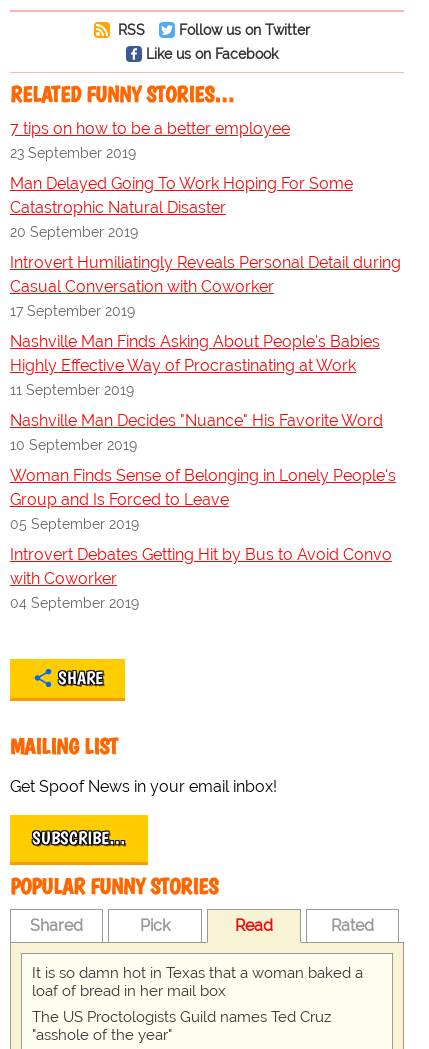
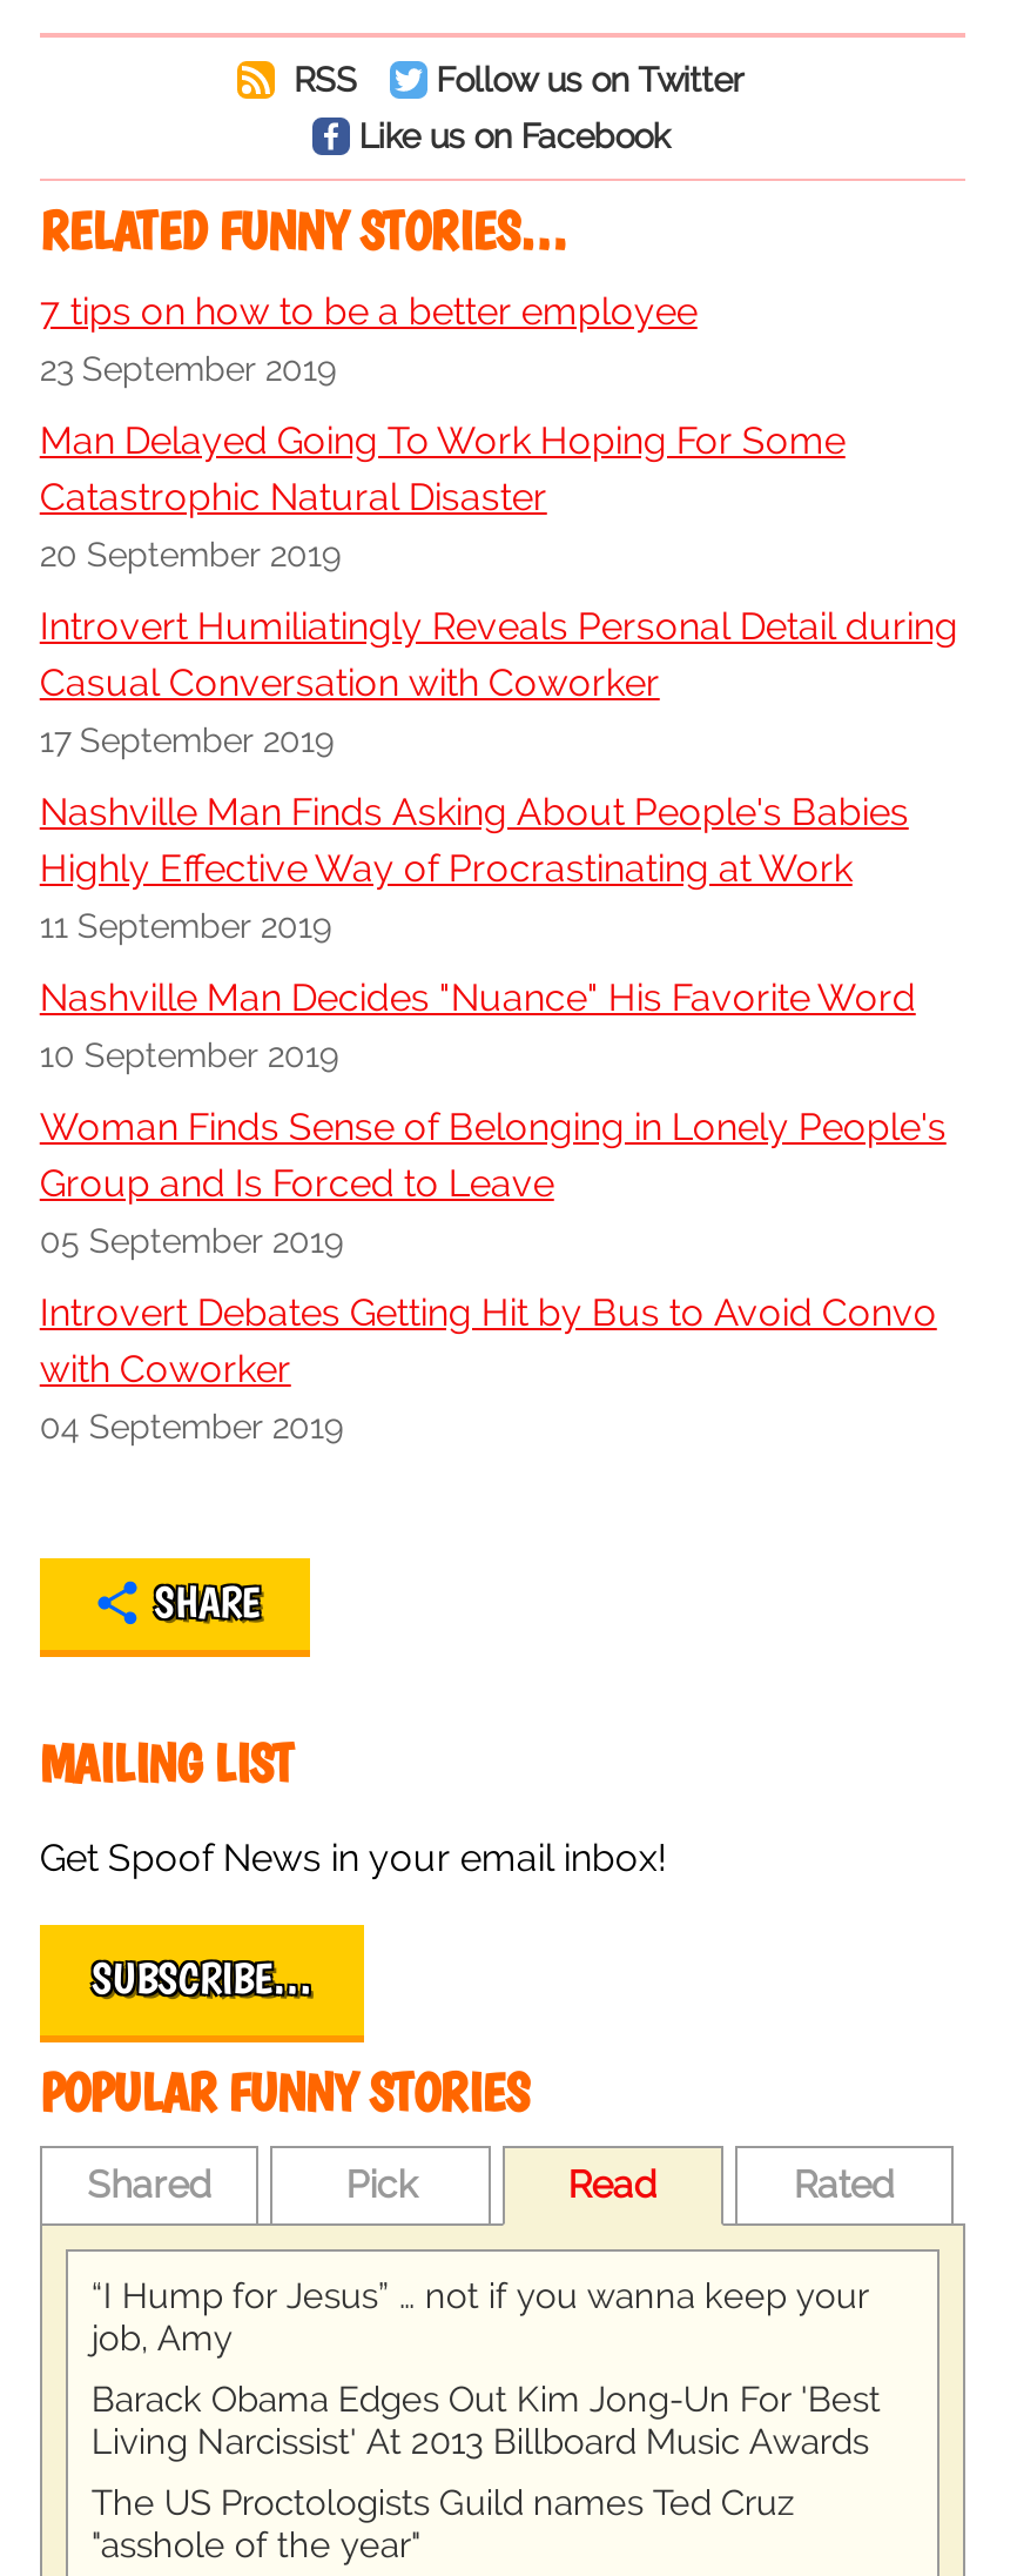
[32,964,363,1000] It is so damn hot in Texas that a woman baked a | loaf of bread in her mail box -> [91,2274,881,2462] “I Hump for Jesus” … not if you wanna keep your | job, Amy | Barack Obama Edges Out Kim Jong-Un For 'Best | Living Narcissist' At 2013 Billboard Music Awards

